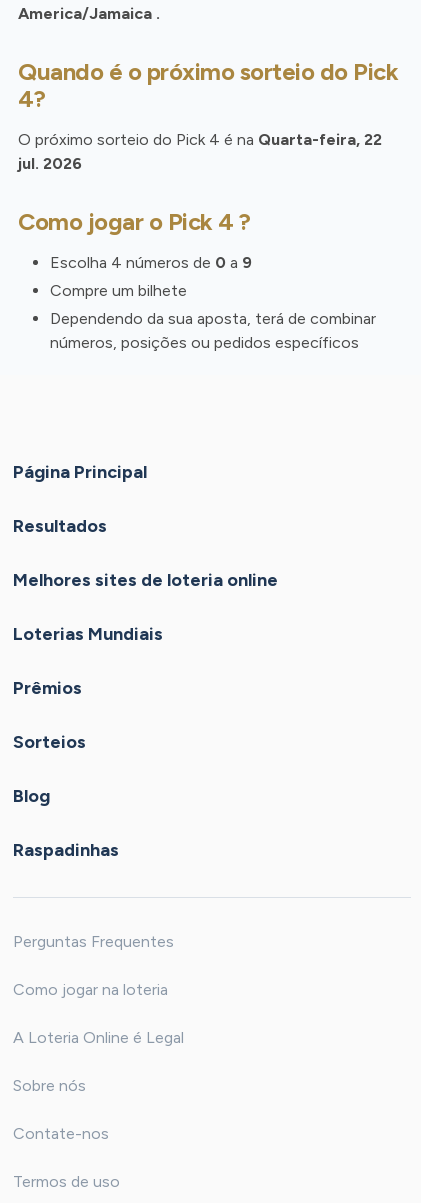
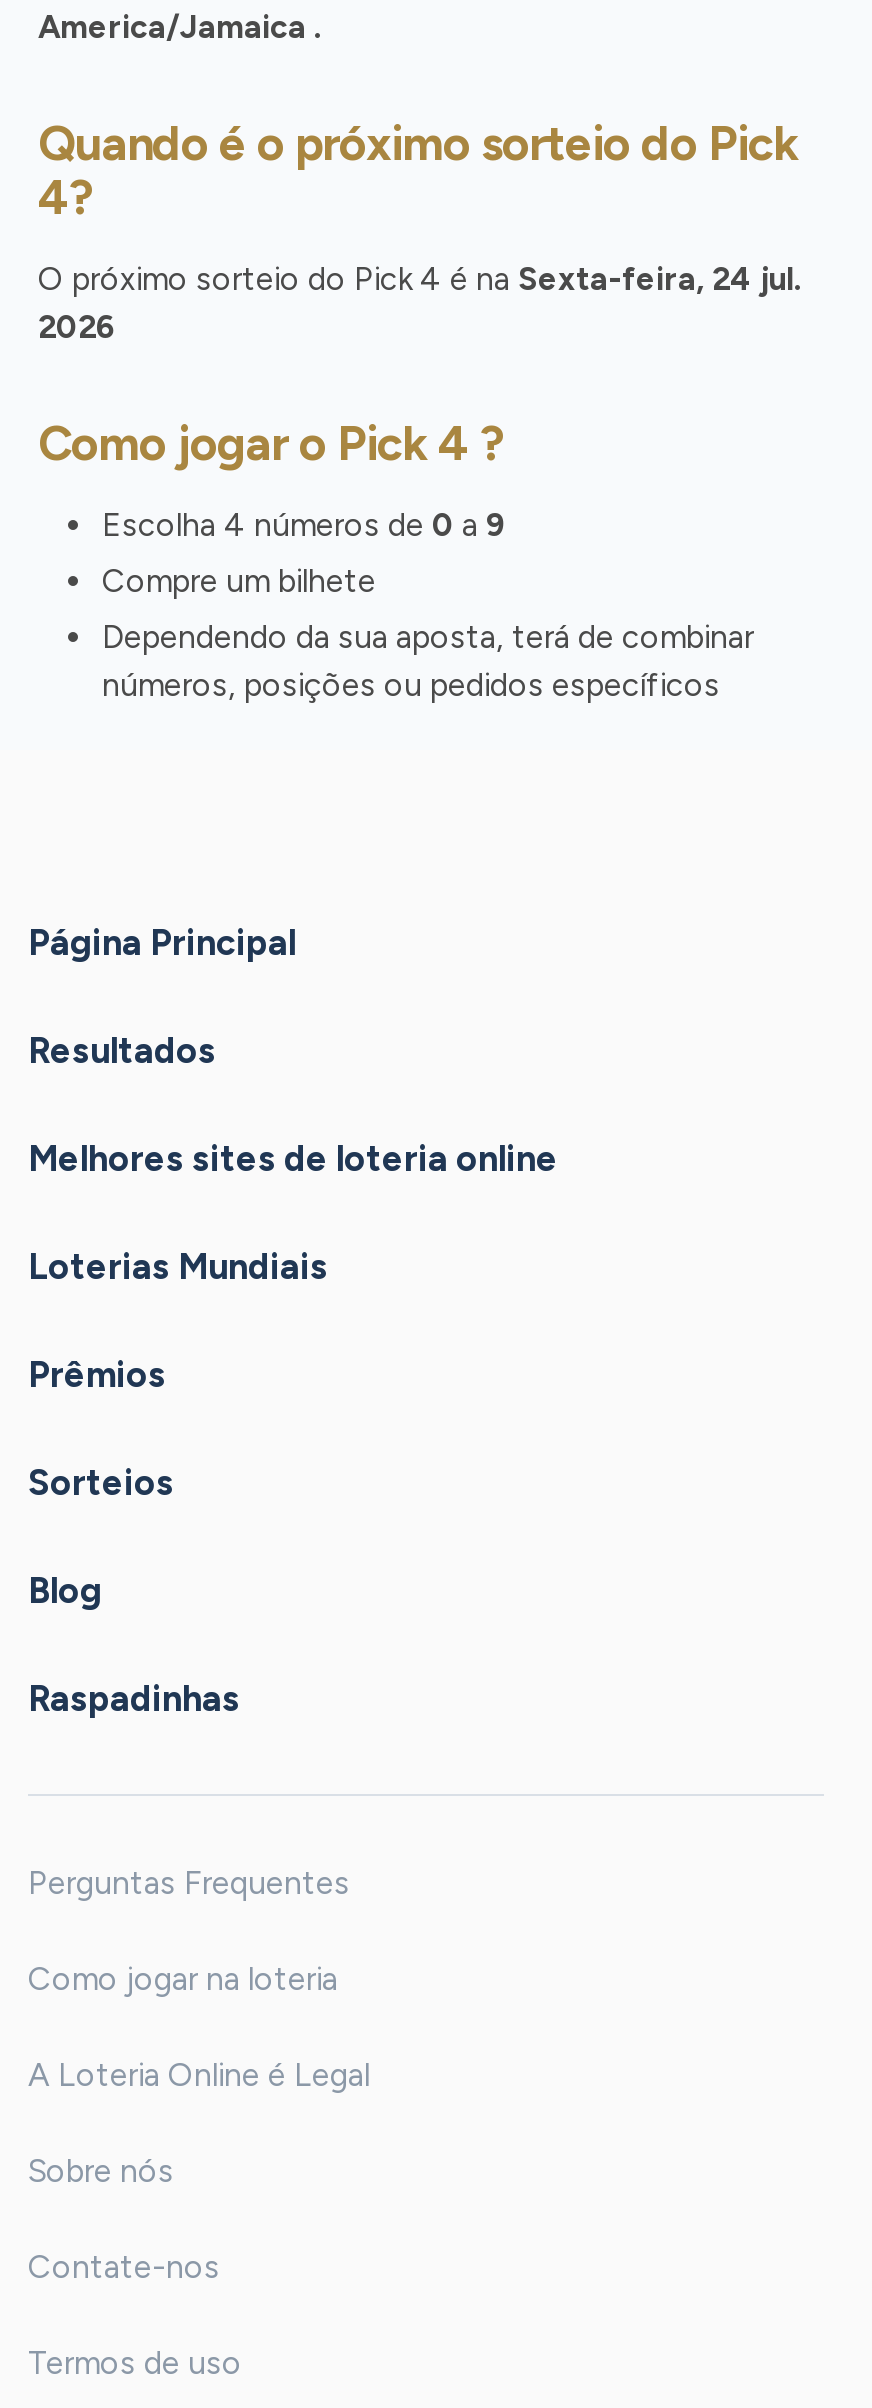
[18,130,382,173] O próximo sorteio do Pick 4 é na Quarta-feira, 22 | jul. 2026 -> [38,259,802,345] O próximo sorteio do Pick 4 é na Sexta-feira, 24 jul. | 2026

